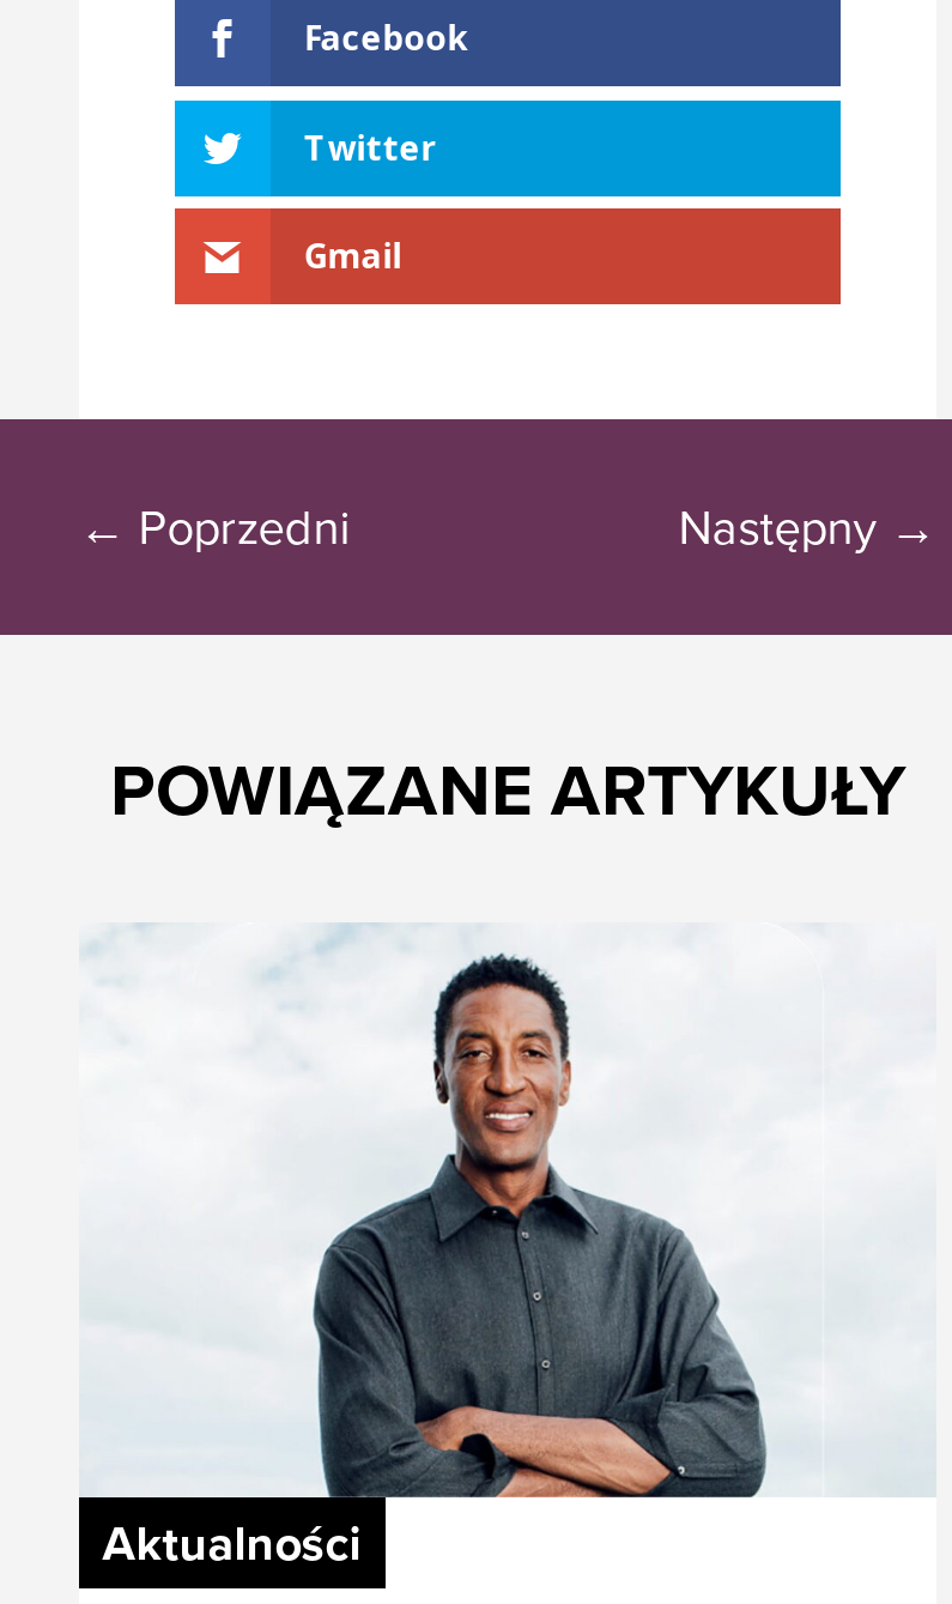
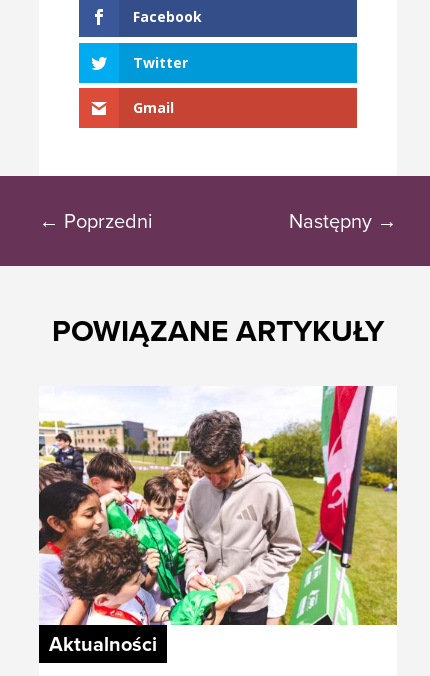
[79,922,936,1500] [image] -> [38,385,398,626] [image]

